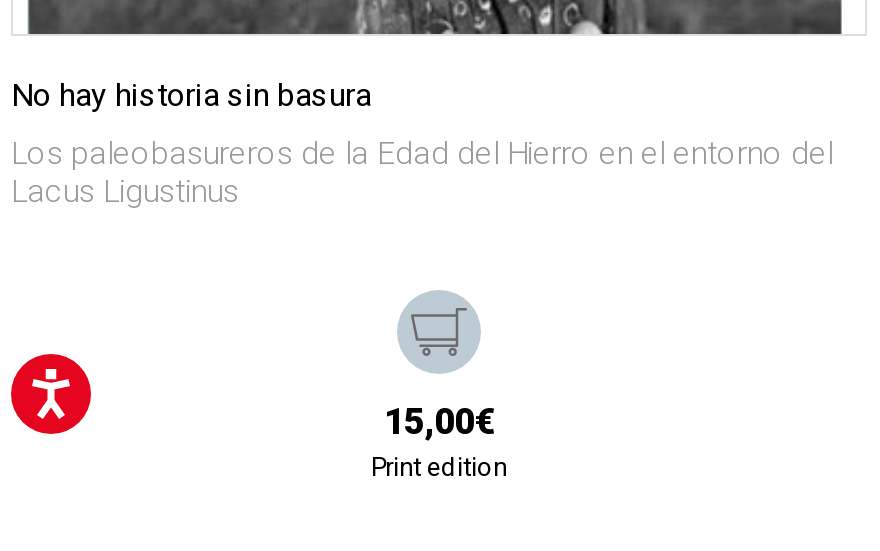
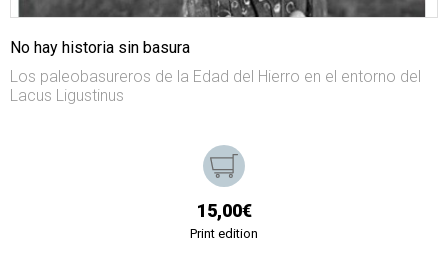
[9,352,93,436] [image] -> none

